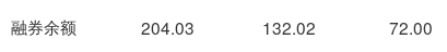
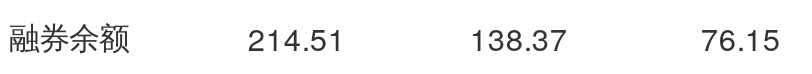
[141,15,195,39] 204.03 -> [248,15,346,59] 214.51
[263,15,316,39] 132.02 -> [470,15,568,59] 138.37
[389,15,433,39] 72.00 -> [701,15,781,59] 76.15

